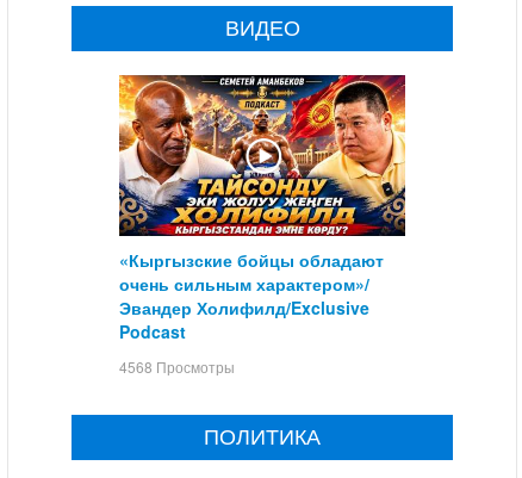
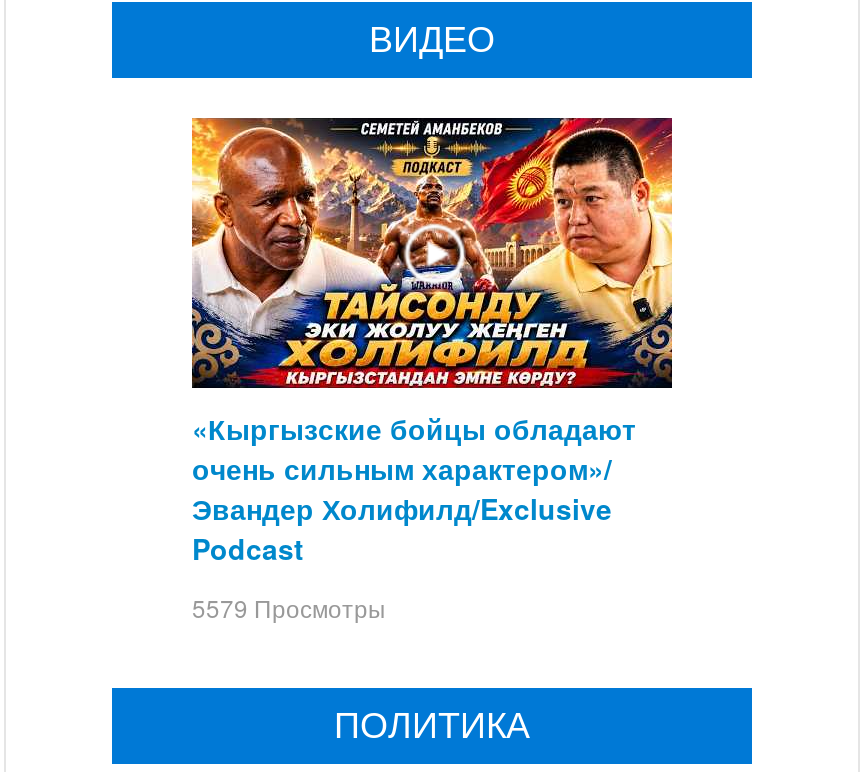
[119,356,235,376] 4568 Просмотры -> [192,589,386,623] 5579 Просмотры

